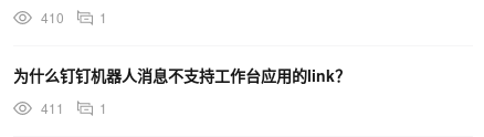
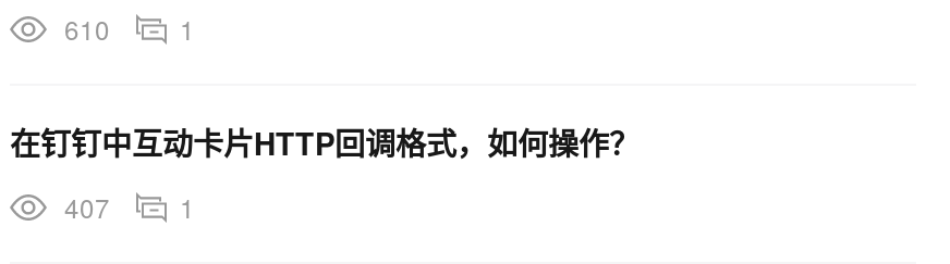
[41,8,107,27] 410 1 -> [64,10,195,47] 610 1
[13,64,350,86] 为什么钉钉机器人消息不支持工作台应用的link？ -> [10,121,640,164] 在钉钉中互动卡片HTTP回调格式，如何操作？
[41,98,107,117] 411 1 -> [64,188,195,225] 407 1

